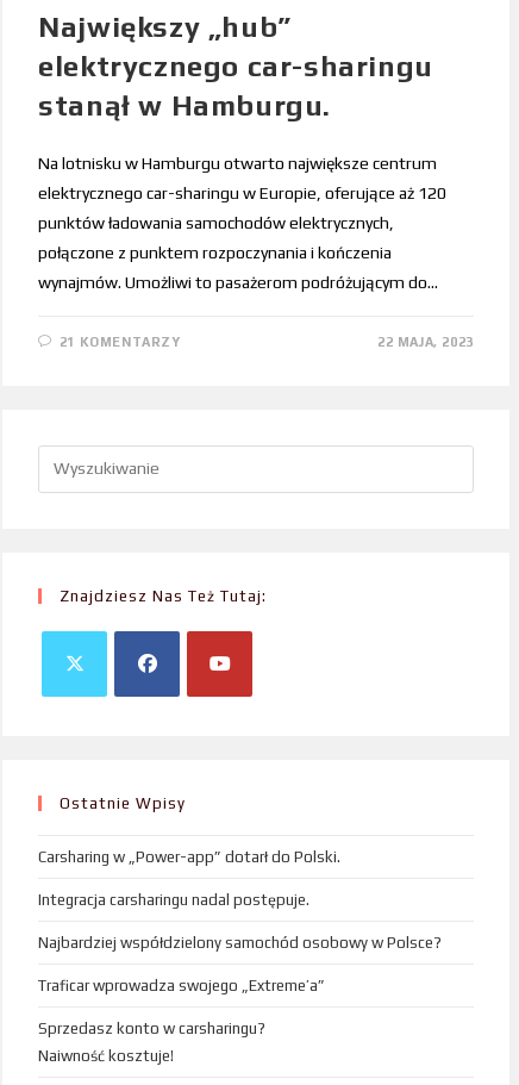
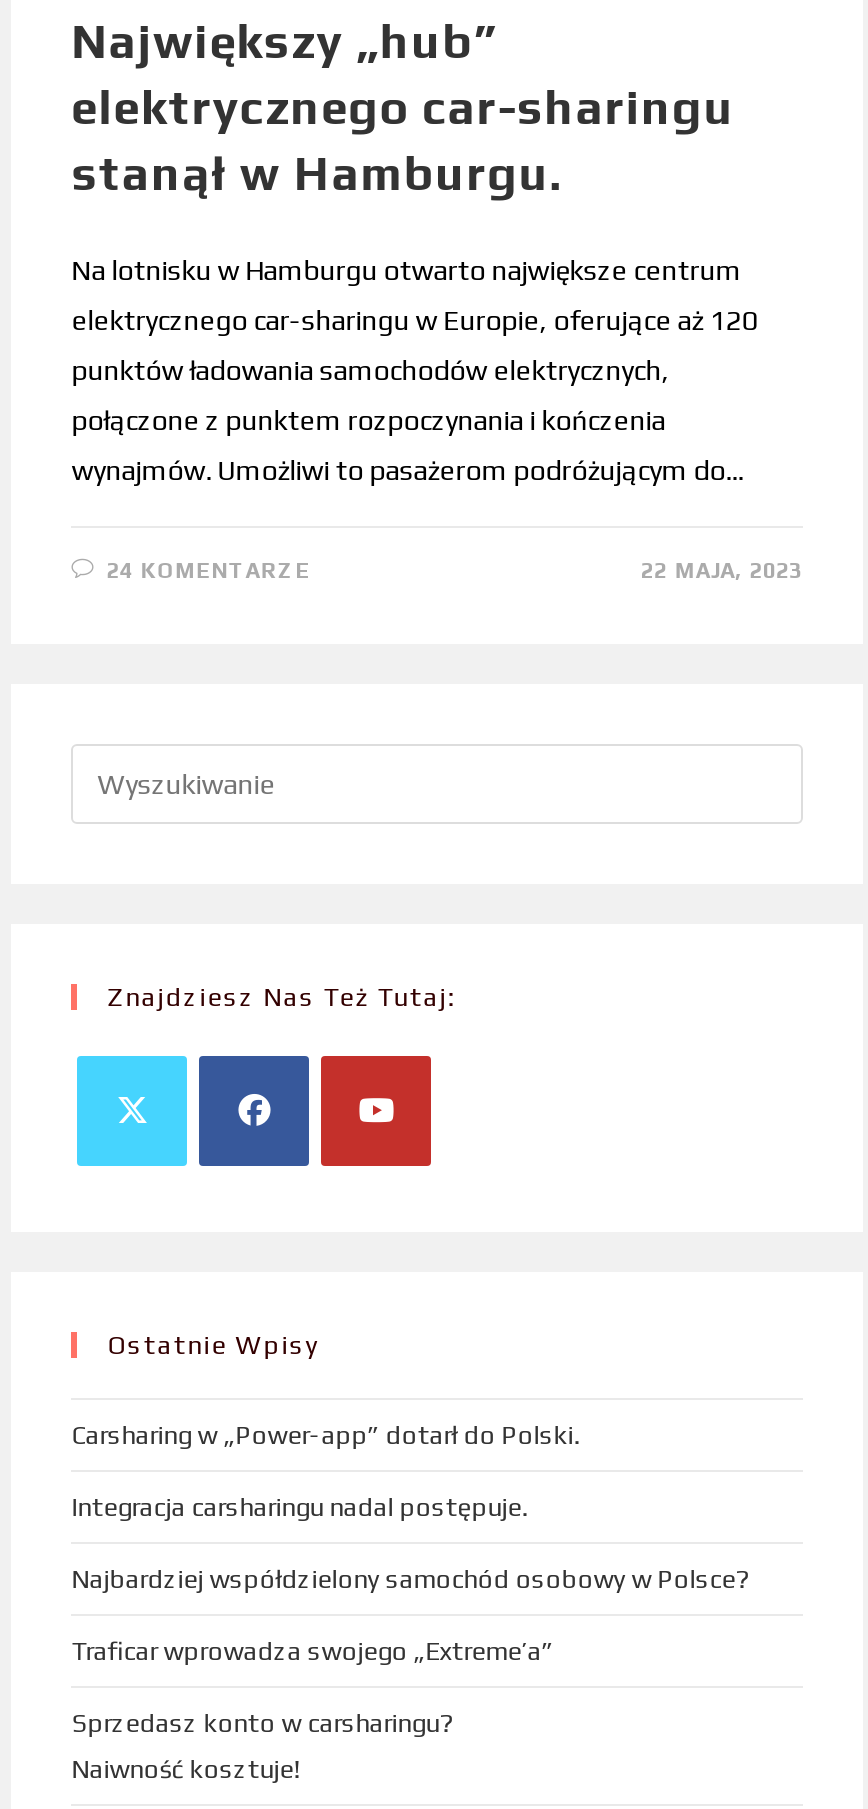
[59,334,180,348] 21 KOMENTARZY -> [107,559,310,583] 24 KOMENTARZE

